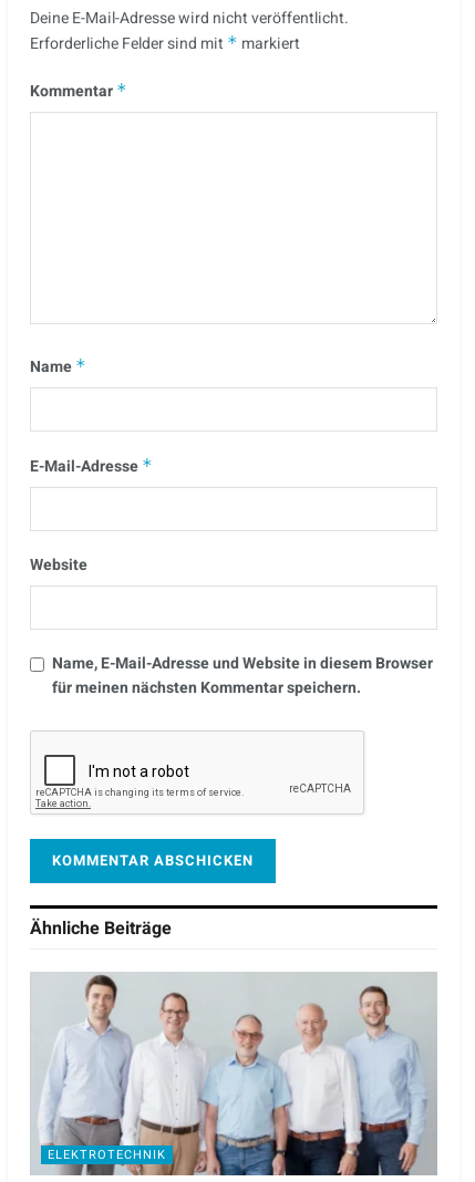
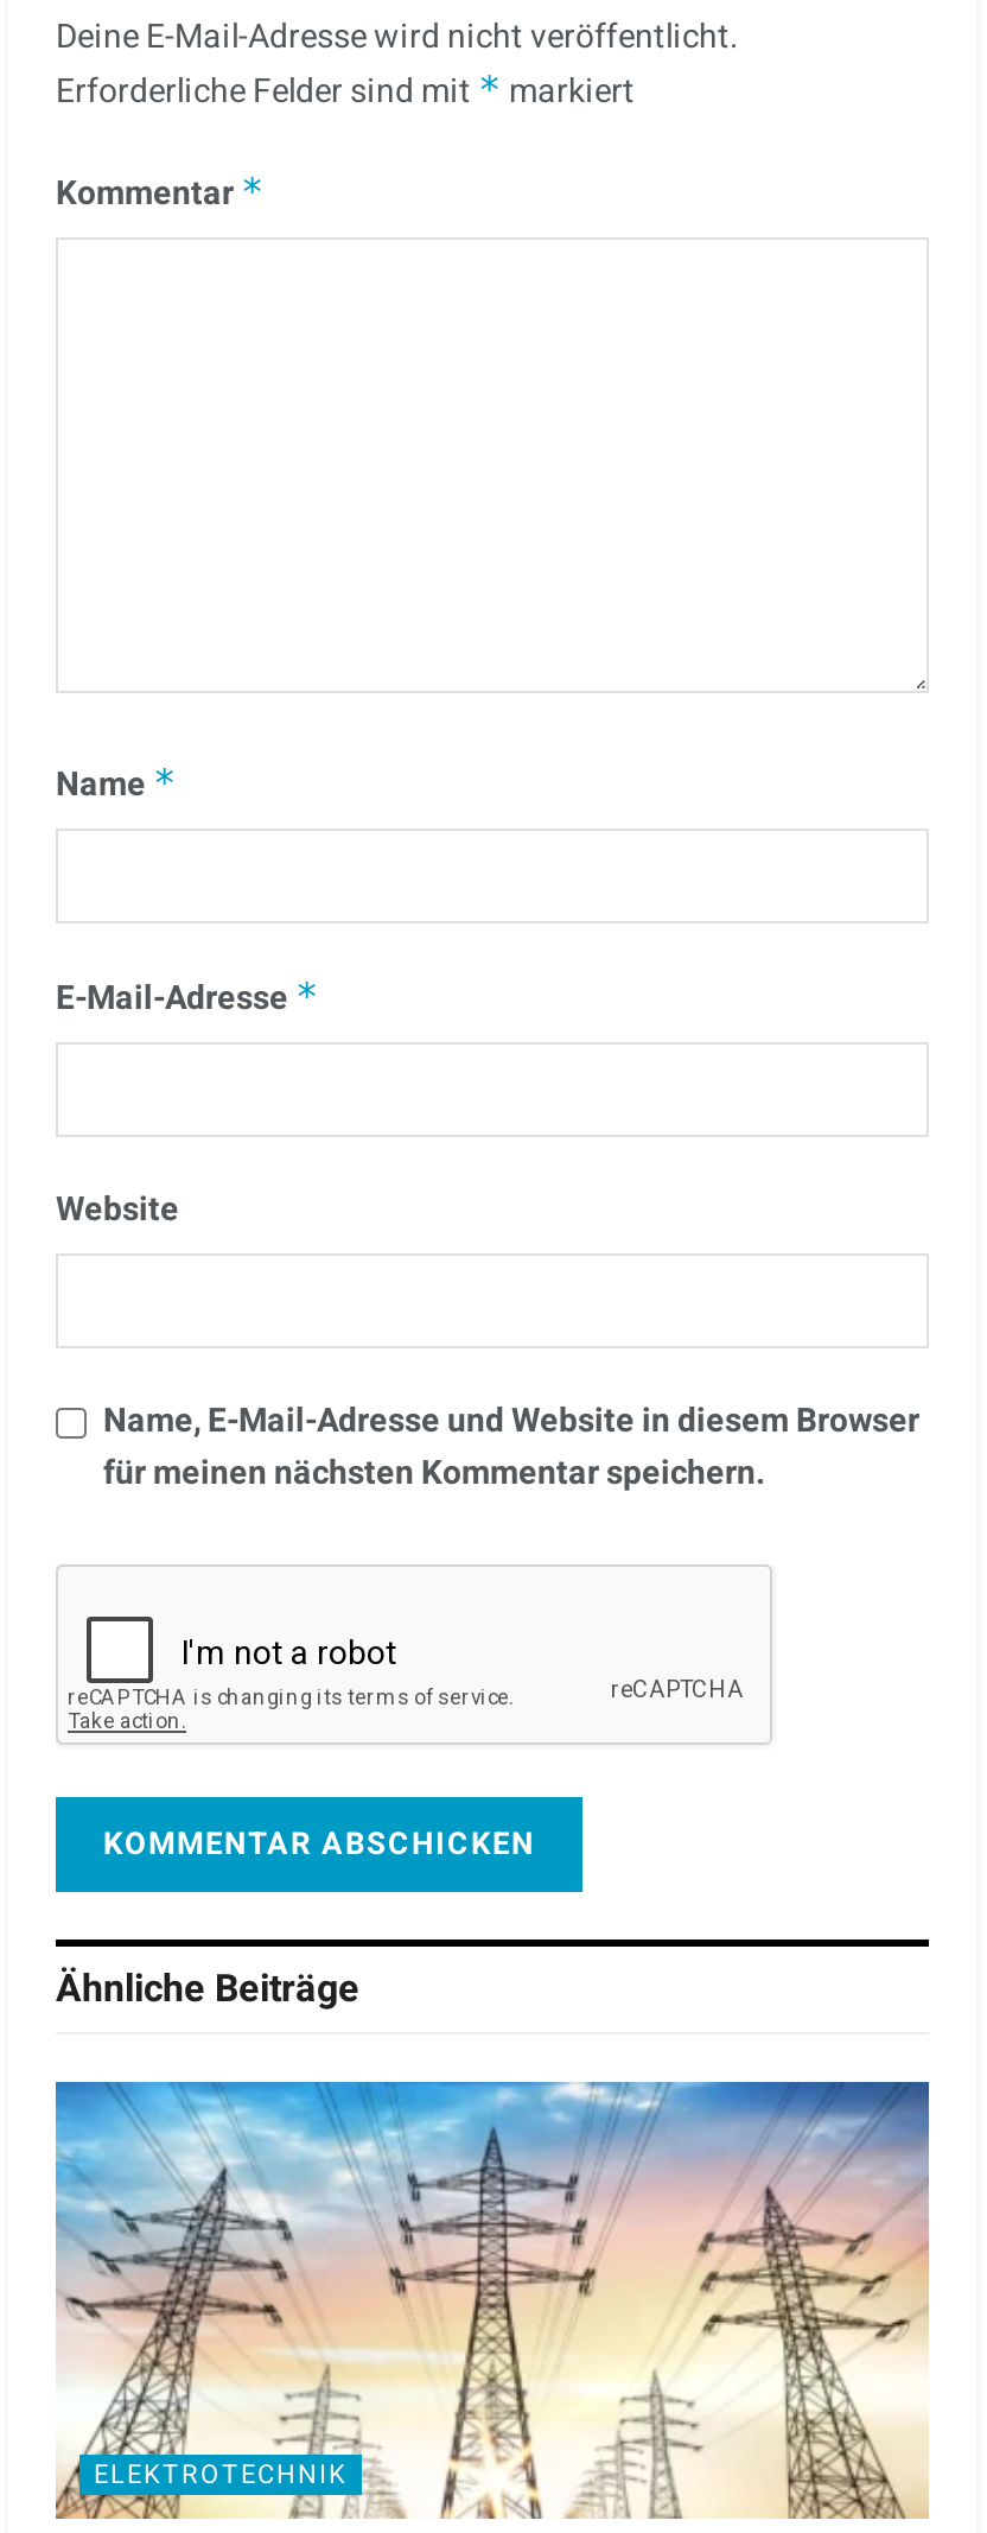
[30,972,437,1176] [image] -> [53,2080,929,2521] [image]

